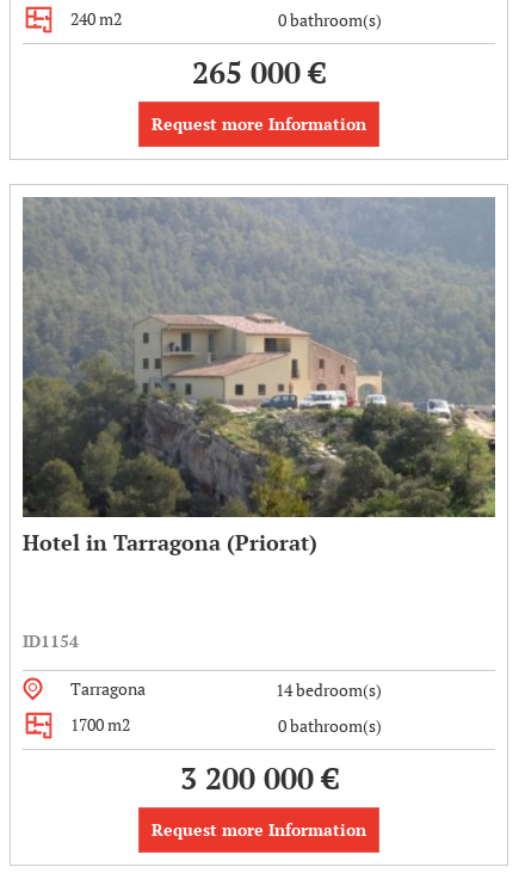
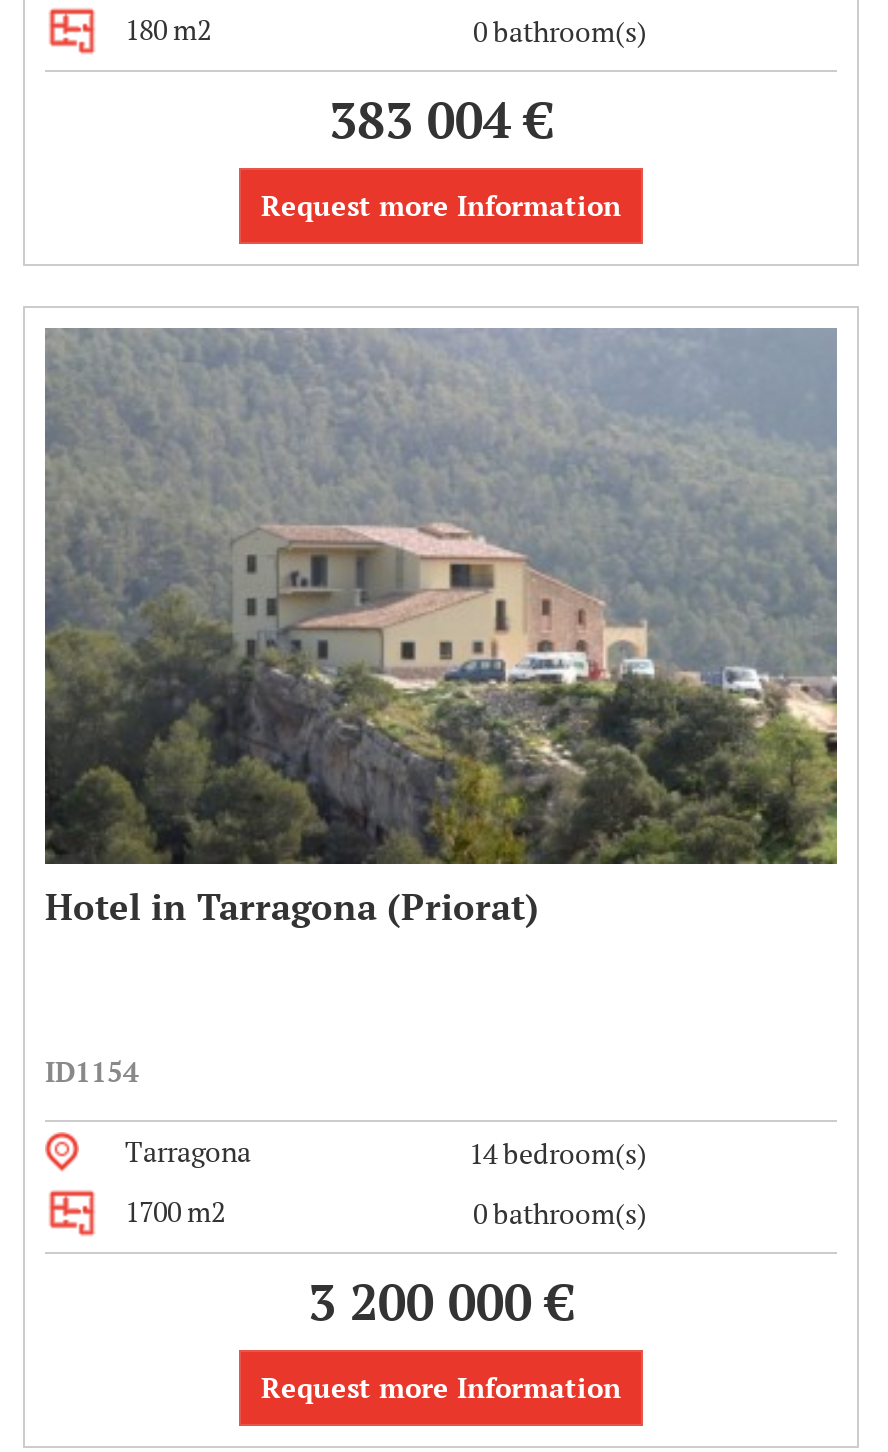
[70,7,122,30] 240 m2 -> [125,10,211,48] 180 m2
[192,53,326,92] 265 000 € -> [329,86,553,152] 383 004 €

